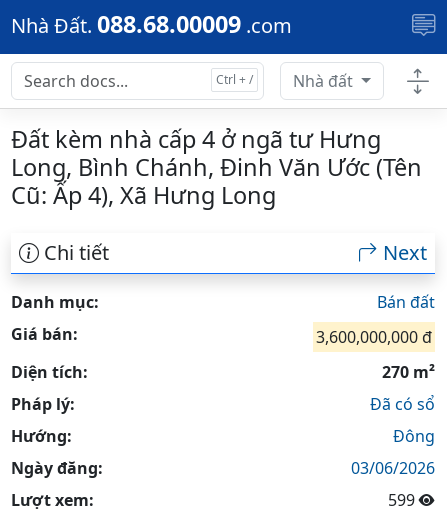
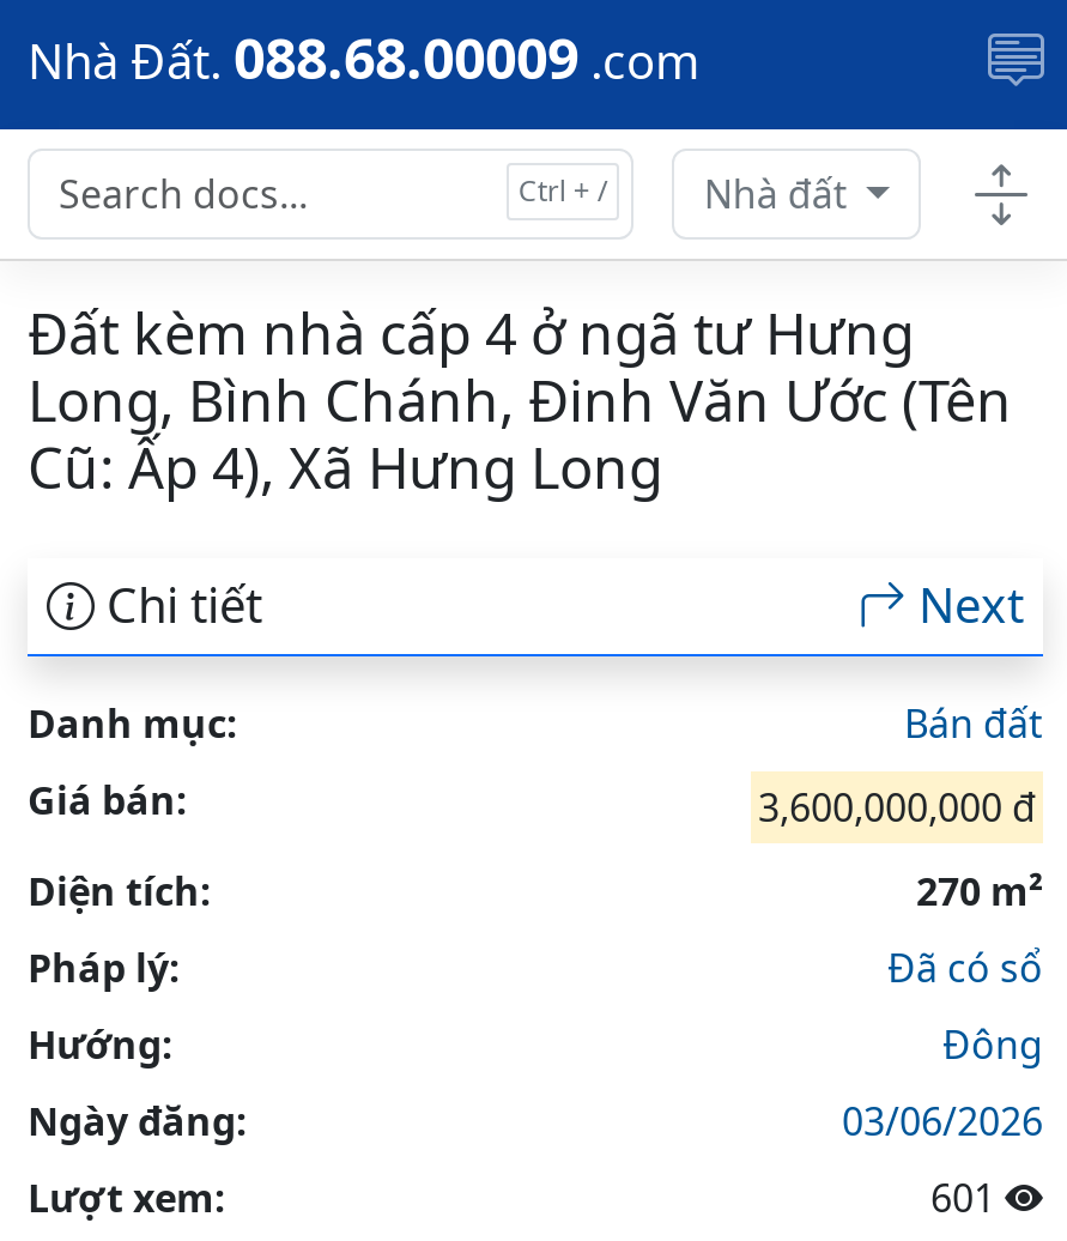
[388,489,419,511] 599 -> [930,1172,1005,1224] 601

